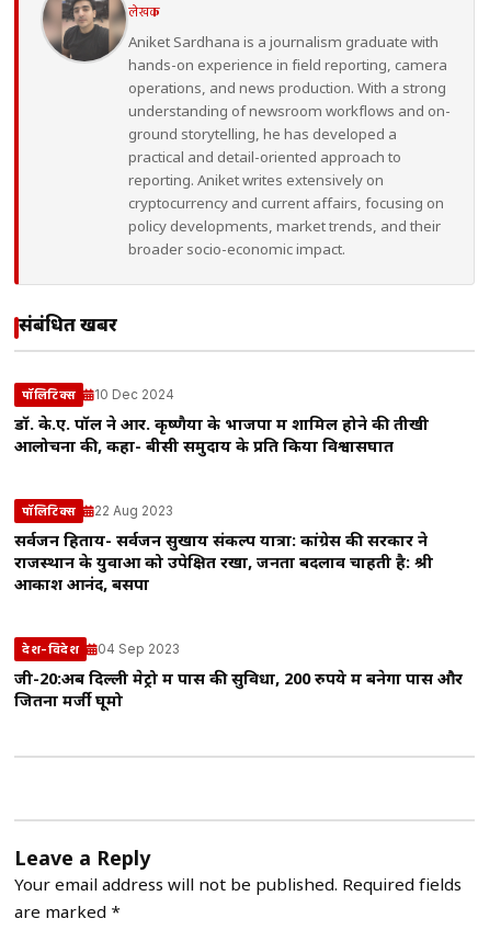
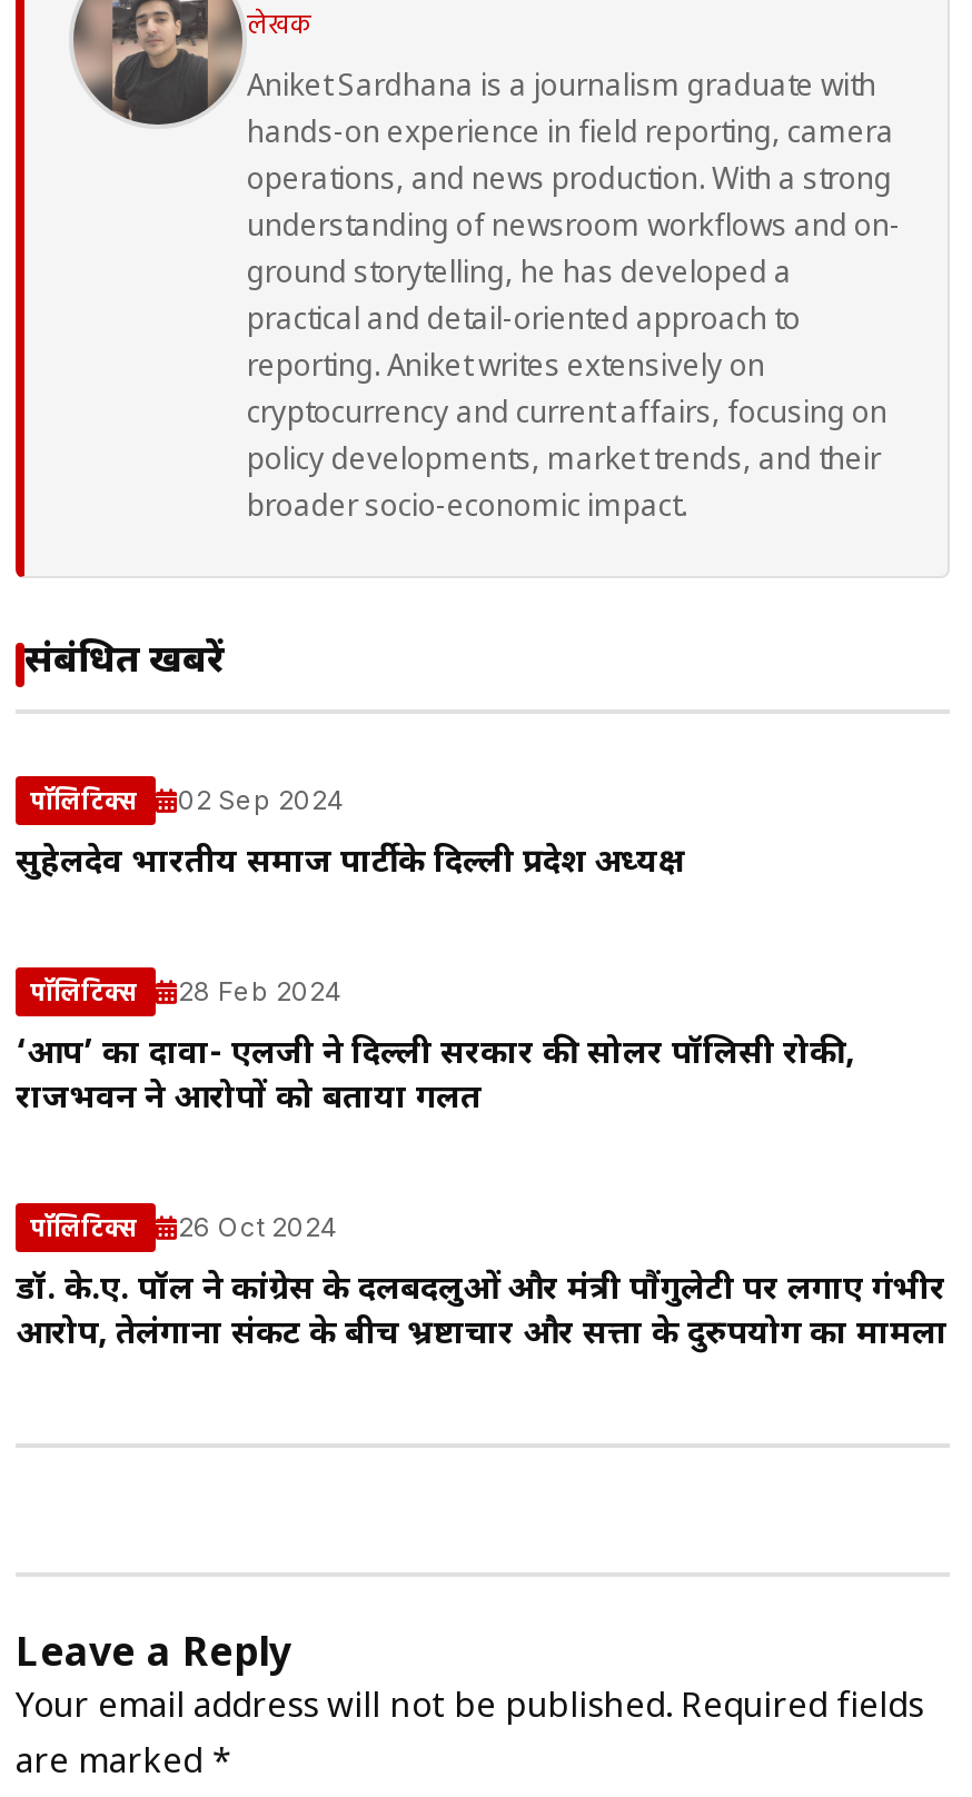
[22,387,174,403] पॉलिटिक्स 10 Dec 2024 -> [31,785,345,817] पॉलिटिक्स 02 Sep 2024
[14,416,429,459] डॉ. के.ए. पॉल ने आर. कृष्णैया के भाजपा में शामिल होने की तीखी | आलोचना की, कहा- बीसी समुदाय के प्रति किया विश्वासघात -> [16,844,685,886] सुहेलदेव भारतीय समाज पार्टी के दिल्ली प्रदेश अध्यक्ष
[22,503,173,519] पॉलिटिक्स 22 Aug 2023 -> [31,976,343,1008] पॉलिटिक्स 28 Feb 2024
[14,532,433,597] सर्वजन हिताय- सर्वजन सुखाय संकल्प यात्रा: कांग्रेस की सरकार ने | राजस्थान के युवाओं को उपेक्षित रखा, जनता बदलाव चाहती है: श्री | आकाश आनंद, बसपा -> [16,1035,854,1122] ‘आप’ का दावा- एलजी ने दिल्ली सरकार की सोलर पॉलिसी रोकी, | राजभवन ने आरोपों को बताया गलत
[22,641,180,657] देश-विदेश | 04 Sep 2023 -> [31,1212,338,1244] पॉलिटिक्स | 26 Oct 2024
[14,670,463,713] जी-20:अब दिल्ली मेट्रो में पास की सुविधा, 200 रुपये में बनेगा पास और | जितना मर्जी घूमो -> [16,1271,948,1357] डॉ. के.ए. पॉल ने कांग्रेस के दलबदलुओं और मंत्री पौंगुलेटी पर लगाए गंभीर | आरोप, तेलंगाना संकट के बीच भ्रष्टाचार और सत्ता के दुरुपयोग का मामला

